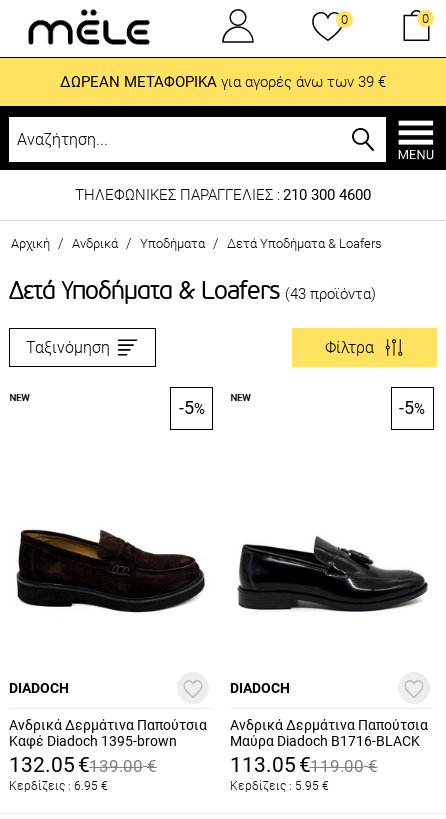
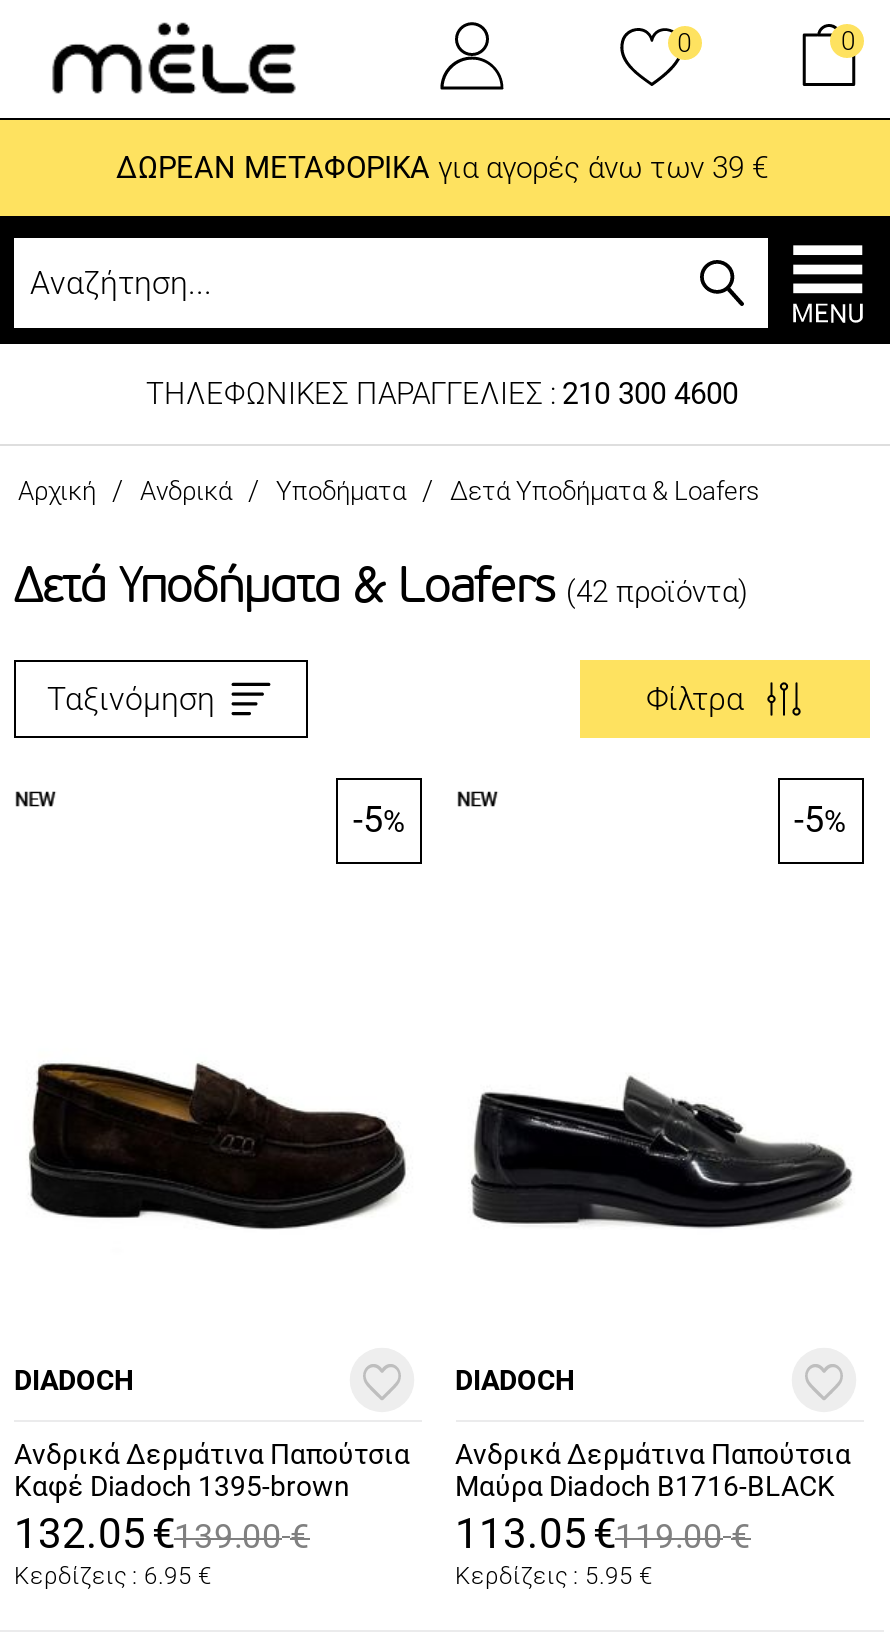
[9,277,376,305] Δετά Υποδήματα & Loafers (43 προϊόντα) -> [14,558,748,614] Δετά Υποδήματα & Loafers (42 προϊόντα)

